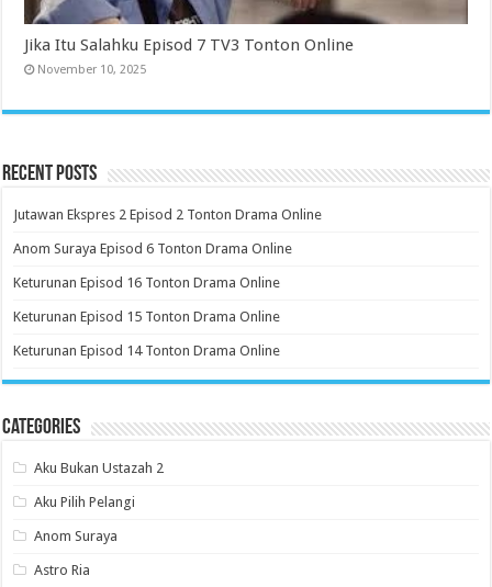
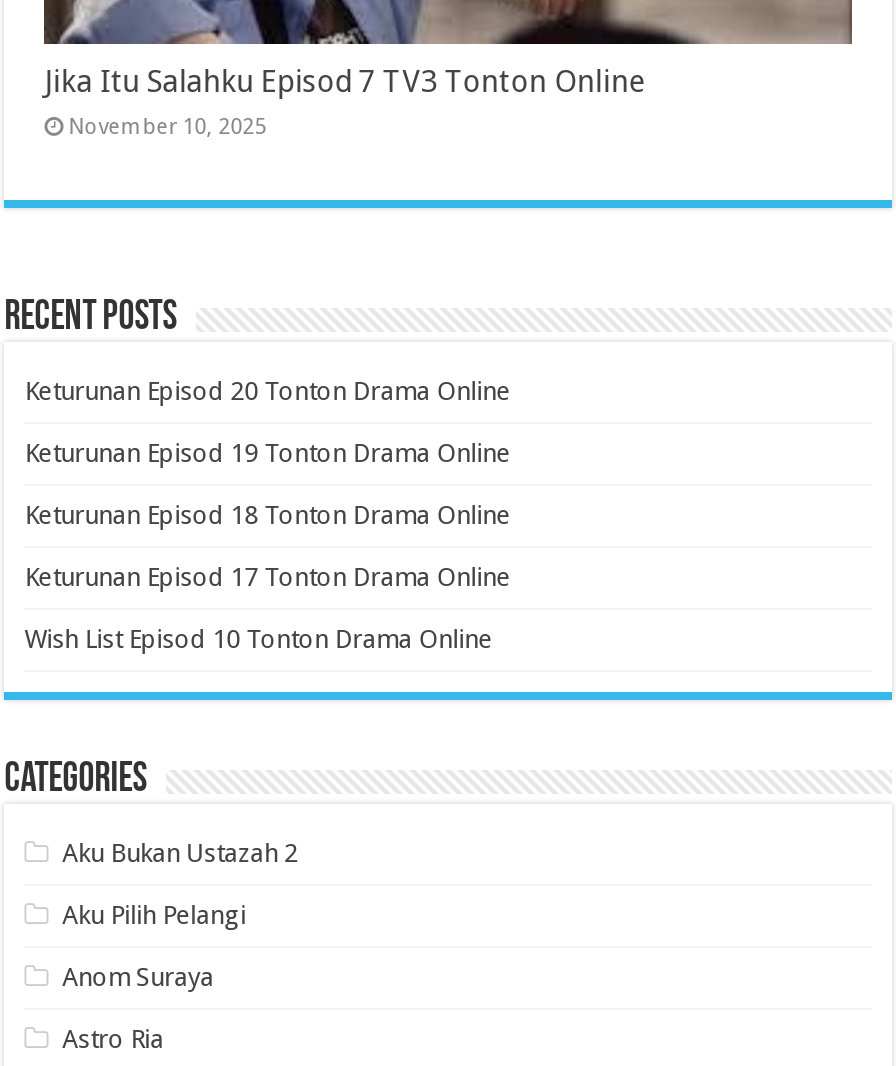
[13,206,322,223] Jutawan Ekspres 2 Episod 2 Tonton Drama Online -> [24,376,510,406] Keturunan Episod 20 Tonton Drama Online
[13,240,292,257] Anom Suraya Episod 6 Tonton Drama Online -> [24,438,510,468] Keturunan Episod 19 Tonton Drama Online
[13,274,280,291] Keturunan Episod 16 Tonton Drama Online -> [24,500,510,530] Keturunan Episod 18 Tonton Drama Online
[13,308,280,325] Keturunan Episod 15 Tonton Drama Online -> [24,562,510,592] Keturunan Episod 17 Tonton Drama Online
[13,342,280,359] Keturunan Episod 14 Tonton Drama Online -> [24,624,492,654] Wish List Episod 10 Tonton Drama Online

